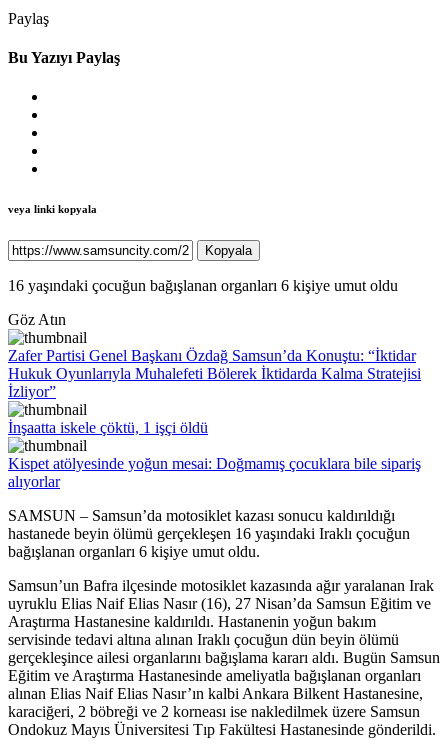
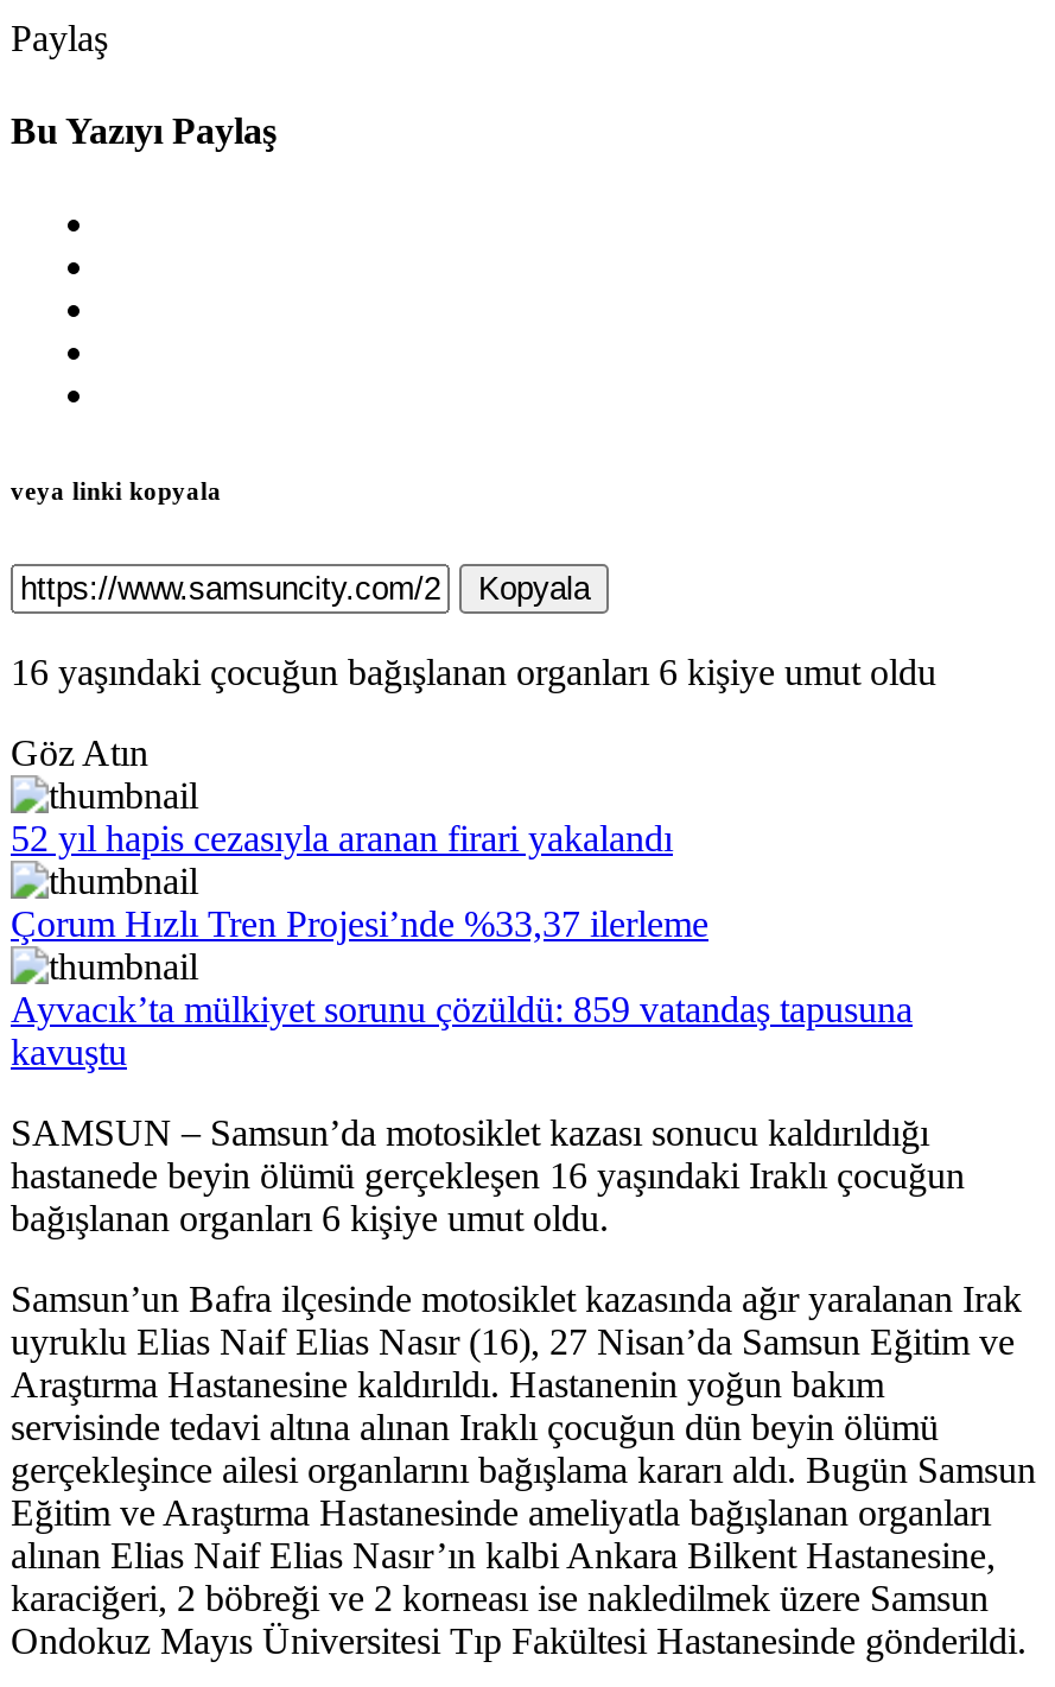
[8,347,421,400] Zafer Partisi Genel Başkanı Özdağ Samsun’da Konuştu: “İktidar | Hukuk Oyunlarıyla Muhalefeti Bölerek İktidarda Kalma Stratejisi | İzliyor” -> [11,819,673,859] 52 yıl hapis cezasıyla aranan firari yakalandı
[8,419,208,436] İnşaatta iskele çöktü, 1 işçi öldü -> [11,904,708,945] Çorum Hızlı Tren Projesi’nde %33,37 ilerleme
[8,455,421,490] Kispet atölyesinde yoğun mesai: Doğmamış çocuklara bile sipariş | alıyorlar -> [11,990,913,1073] Ayvacık’ta mülkiyet sorunu çözüldü: 859 vatandaş tapusuna | kavuştu

